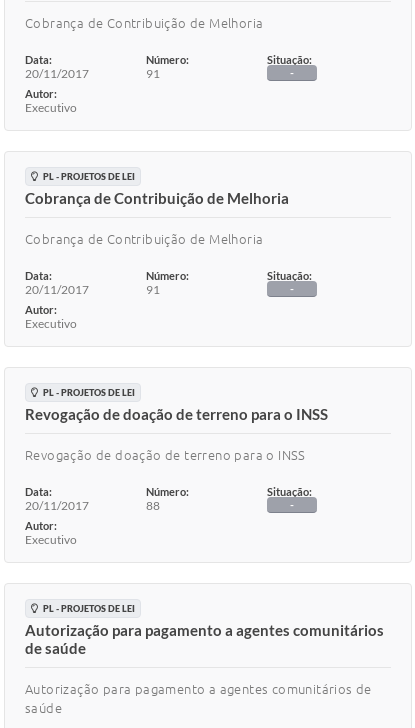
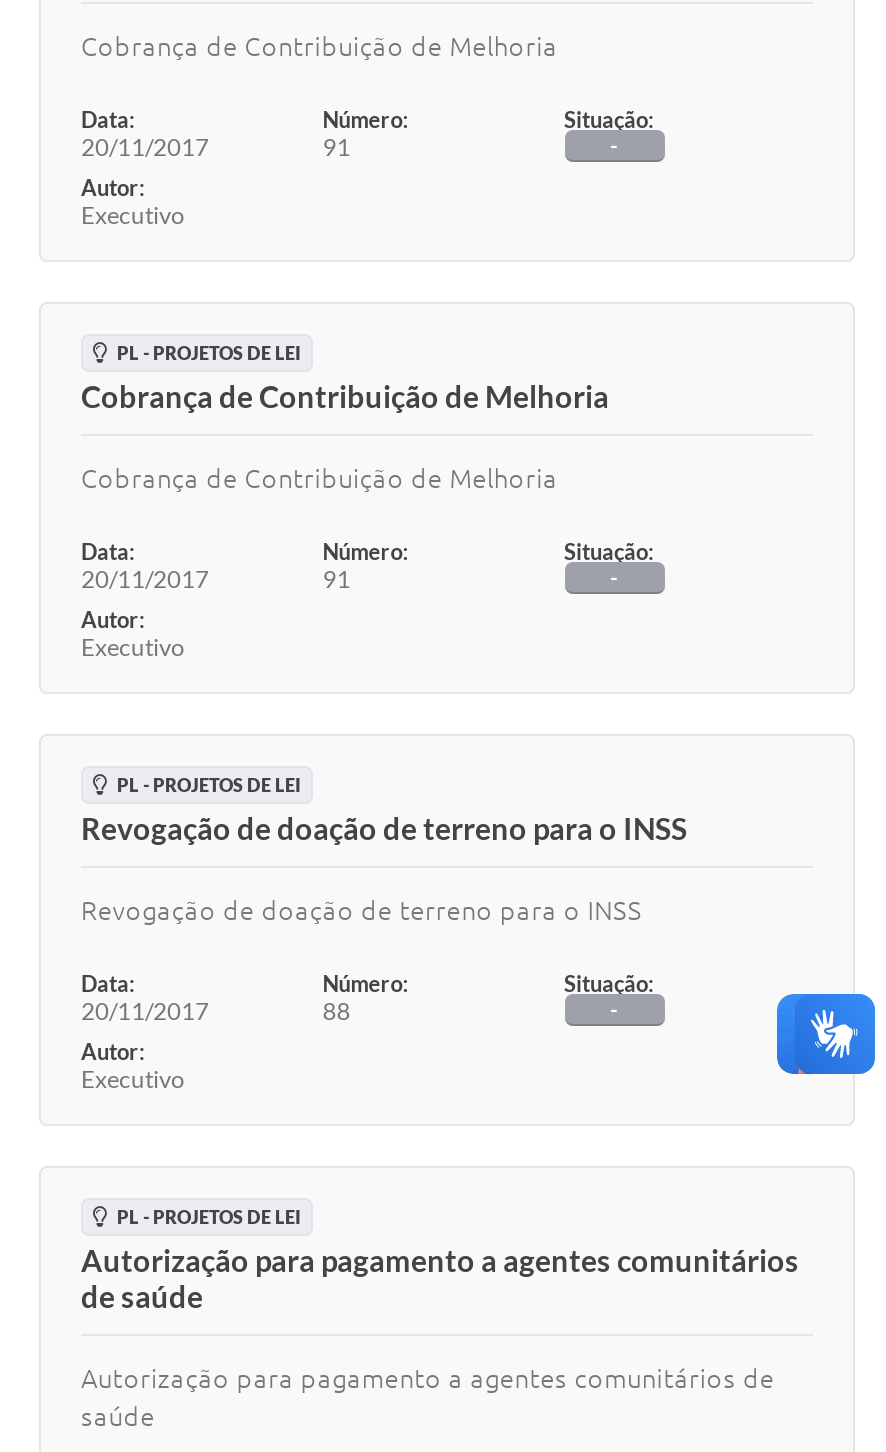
none -> [775,992,877,1076] [image]

